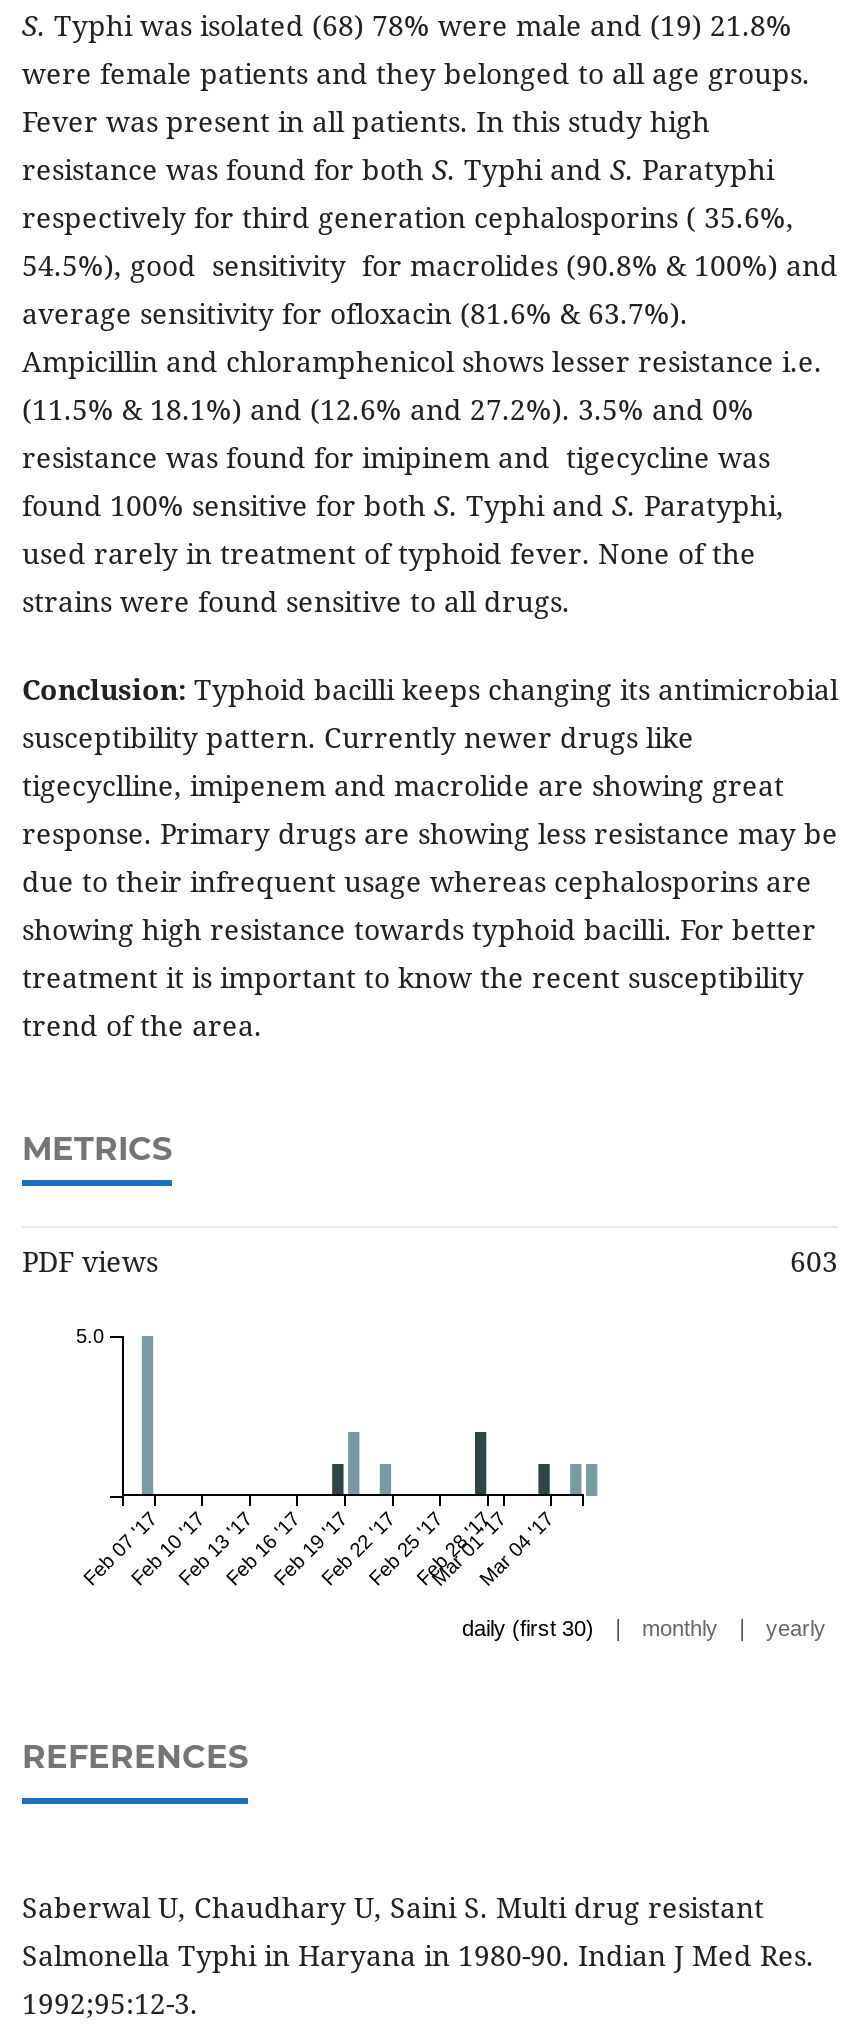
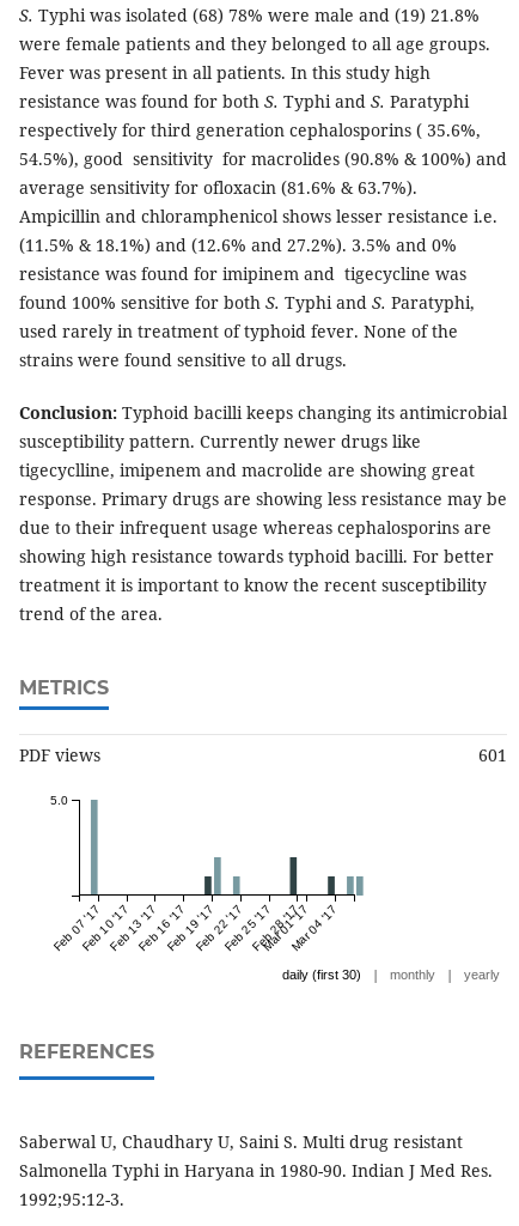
[790,1242,838,1280] 603 -> [478,744,507,766] 601

